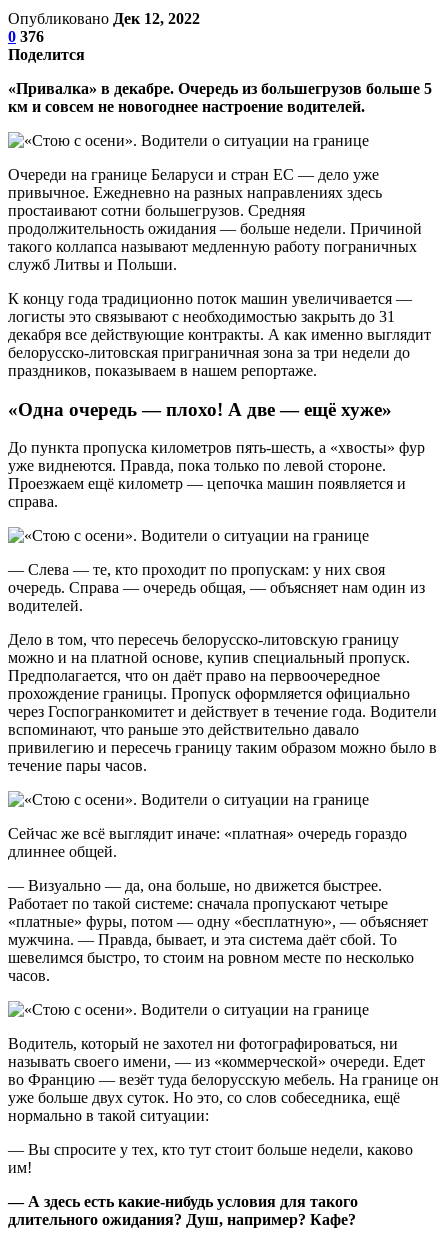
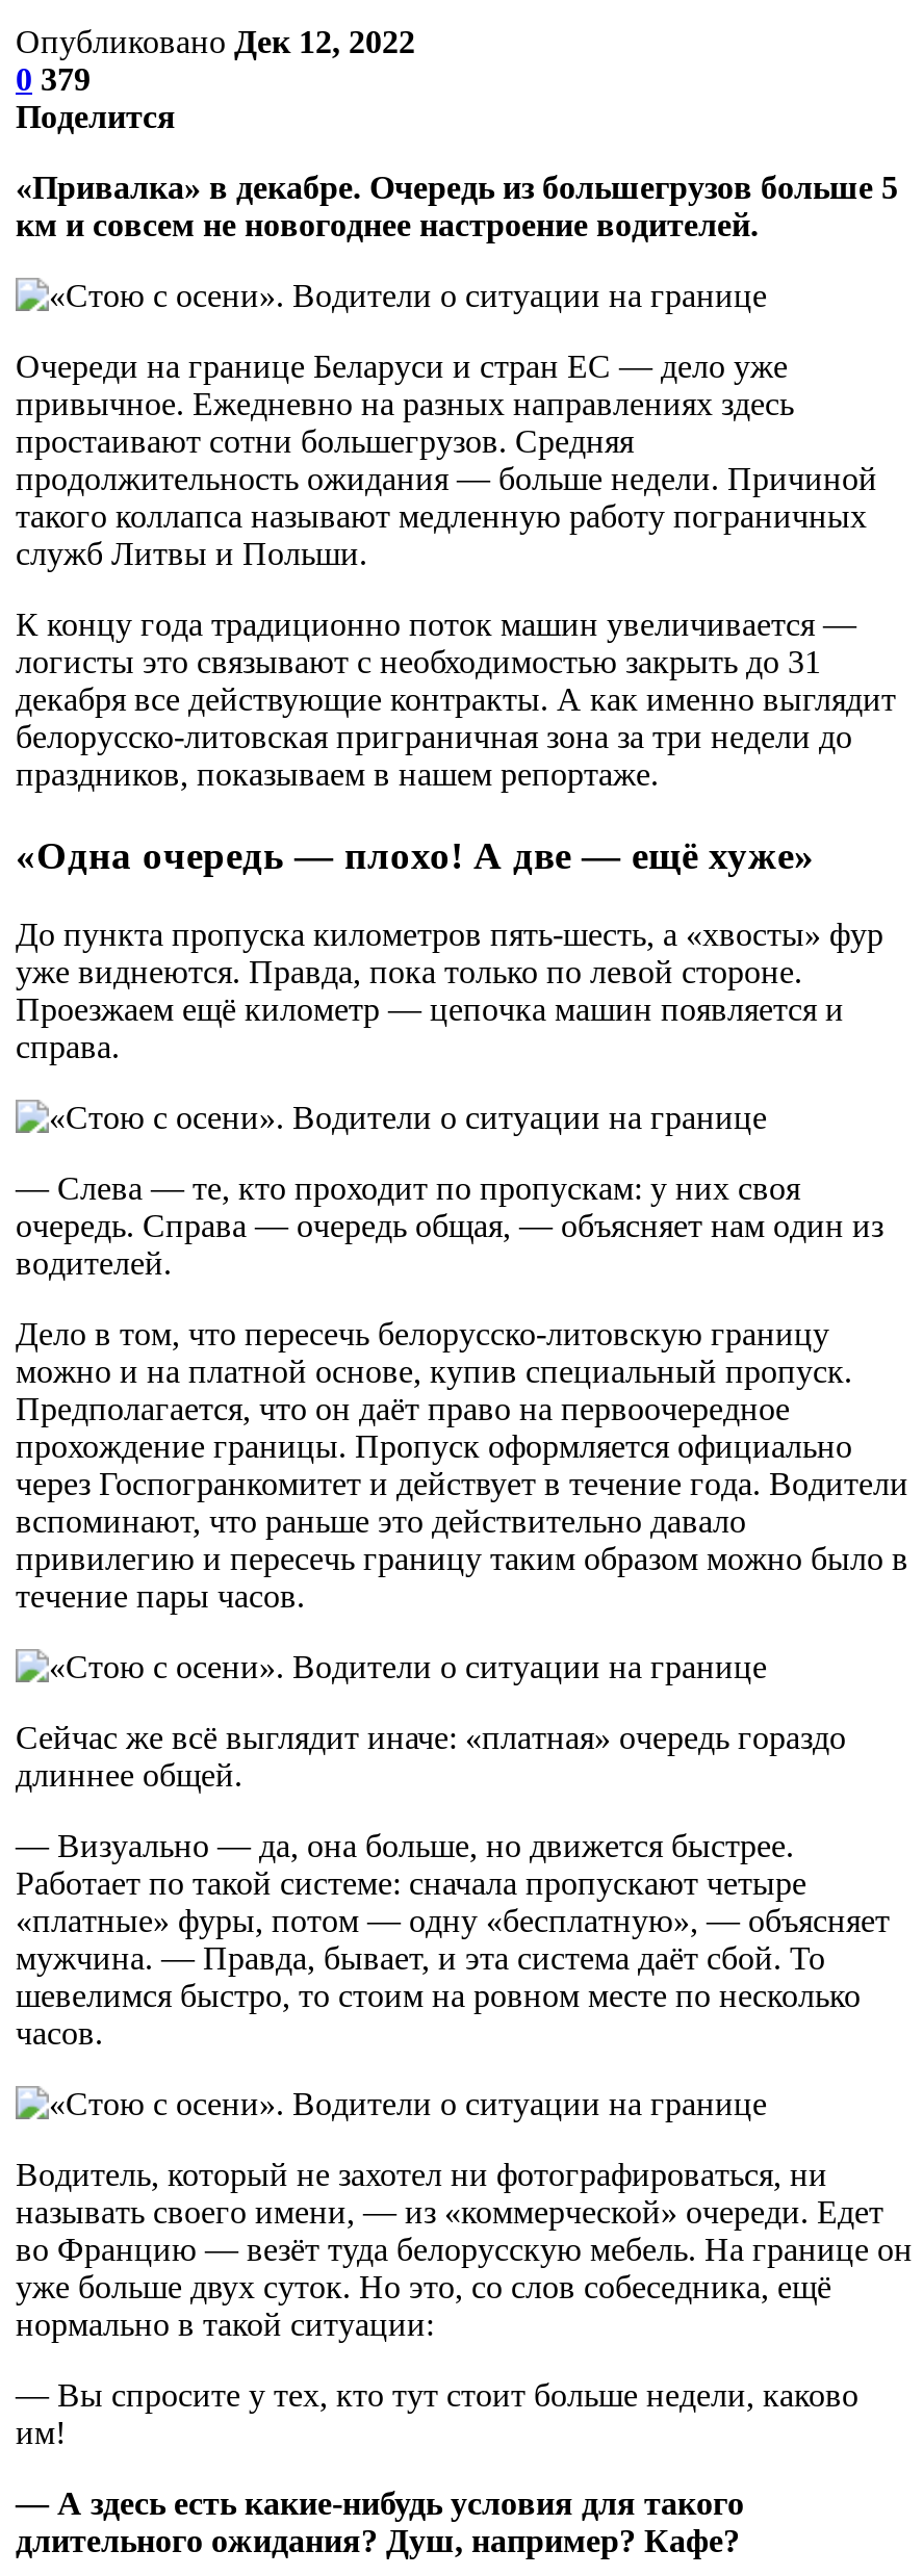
[8,28,44,45] 0 376 -> [16,61,91,96] 0 379

